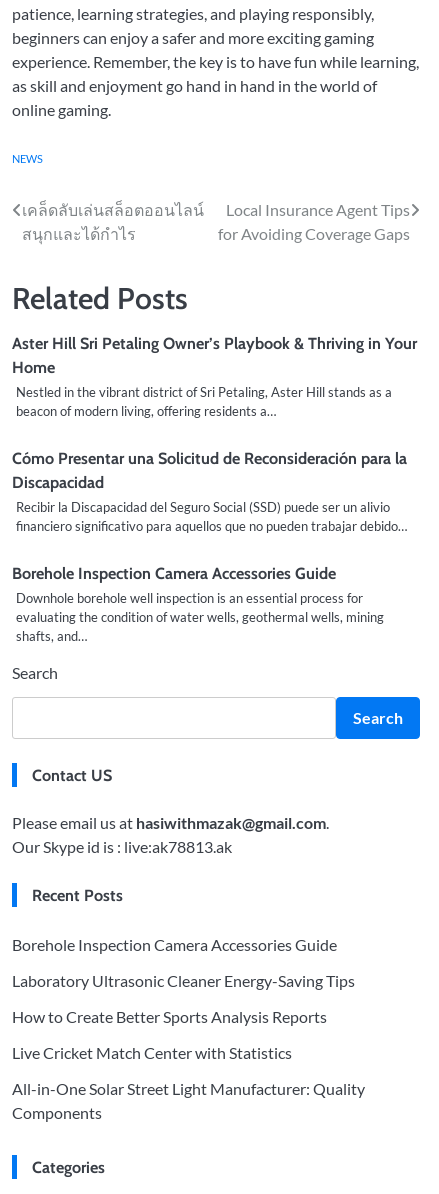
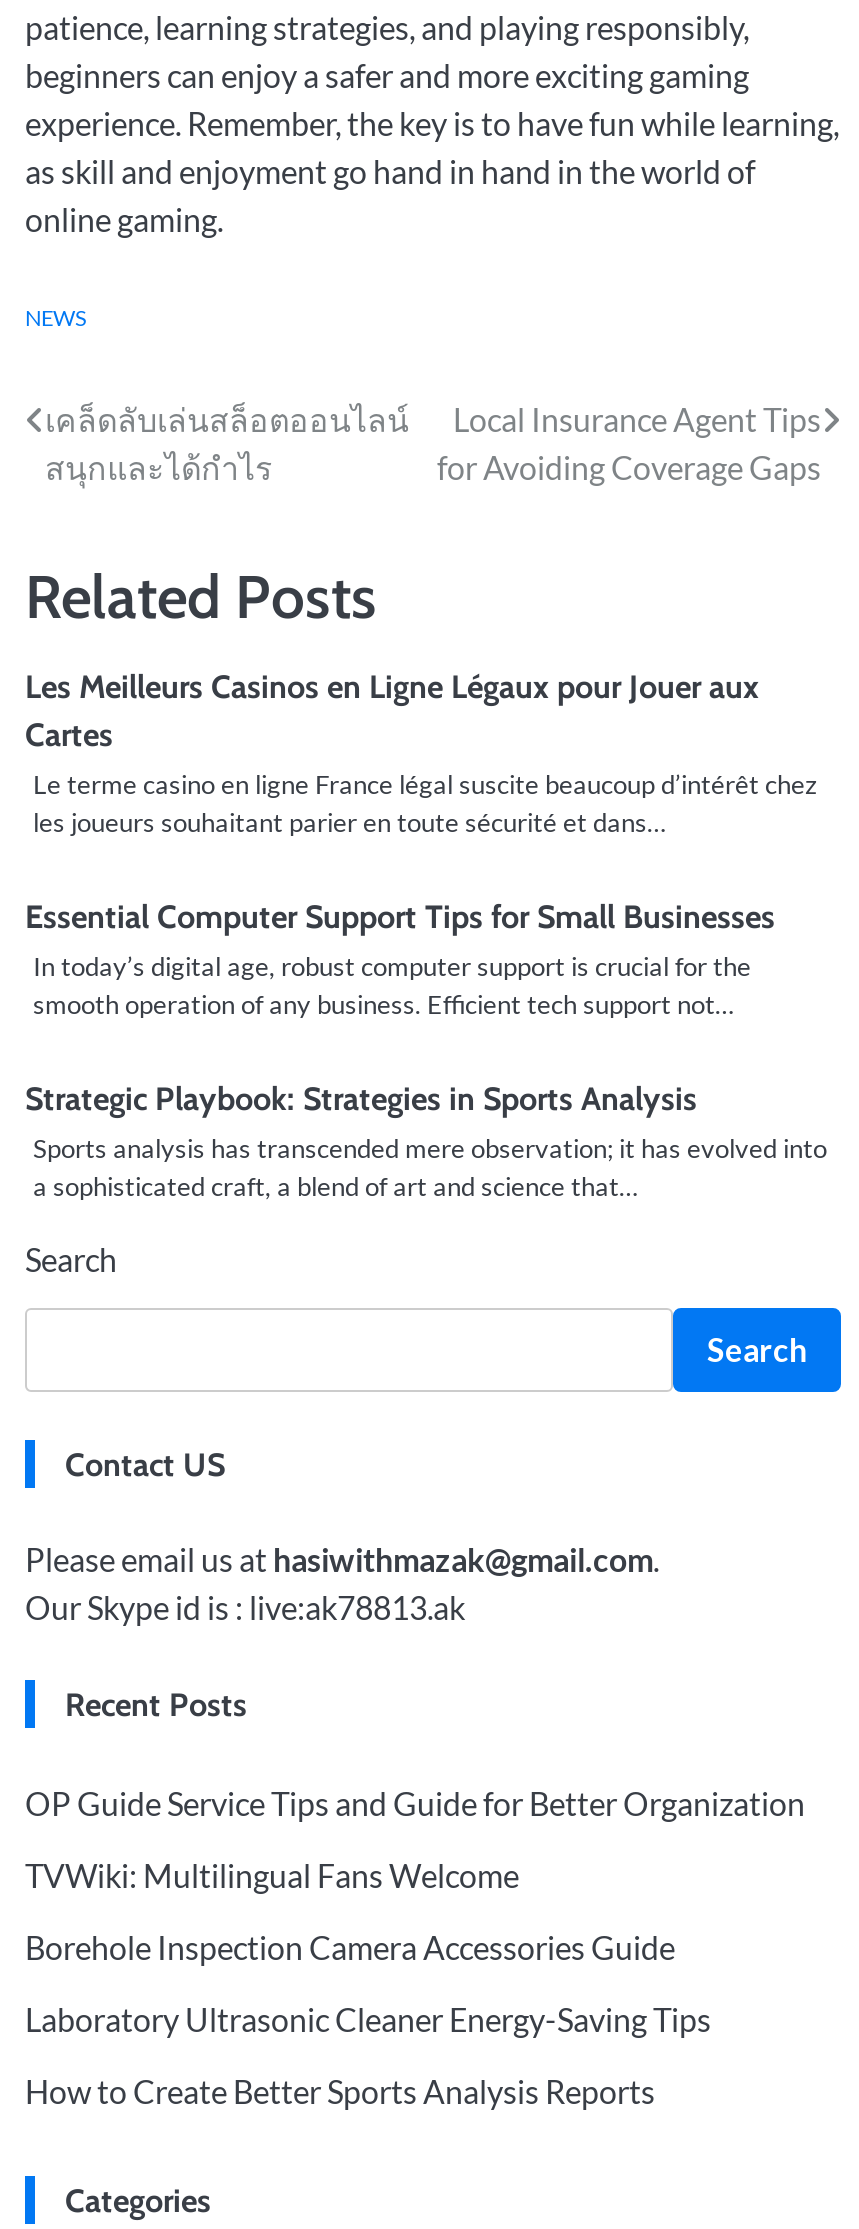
[12,333,417,419] Aster Hill Sri Petaling Owner’s Playbook & Thriving in Your | Home | Nestled in the vibrant district of Sri Petaling, Aster Hill stands as a | beacon of modern living, offering residents a… -> [25,666,817,838] Les Meilleurs Casinos en Ligne Légaux pour Jouer aux | Cartes | Le terme casino en ligne France légal suscite beaucoup d’intérêt chez | les joueurs souhaitant parier en toute sécurité et dans…
[12,448,407,534] Cómo Presentar una Solicitud de Reconsideración para la | Discapacidad | Recibir la Discapacidad del Seguro Social (SSD) puede ser un alivio | financiero significativo para aquellos que no pueden trabajar debido… -> [25,896,775,1020] Essential Computer Support Tips for Small Businesses | In today’s digital age, robust computer support is crucial for the | smooth operation of any business. Efficient tech support not…
[12,563,384,644] Borehole Inspection Camera Accessories Guide | Downhole borehole well inspection is an essential process for | evaluating the condition of water wells, geothermal wells, mining | shafts, and… -> [25,1078,827,1202] Strategic Playbook: Strategies in Sports Analysis | Sports analysis has transcended mere observation; it has evolved into | a sophisticated craft, a blend of art and science that…
none -> [25,1784,805,1894] OP Guide Service Tips and Guide for Better Organization | TVWiki: Multilingual Fans Welcome
moved [12,935,355,1026] -> [25,1928,711,2110]: Borehole Inspection Camera Accessories Guide | Laboratory Ultrasonic Cleaner Energy-Saving Tips | How to Create Better Sports Analysis Reports
[12,1043,365,1122] Live Cricket Match Center with Statistics | All-in-One Solar Street Light Manufacturer: Quality | Components -> none

